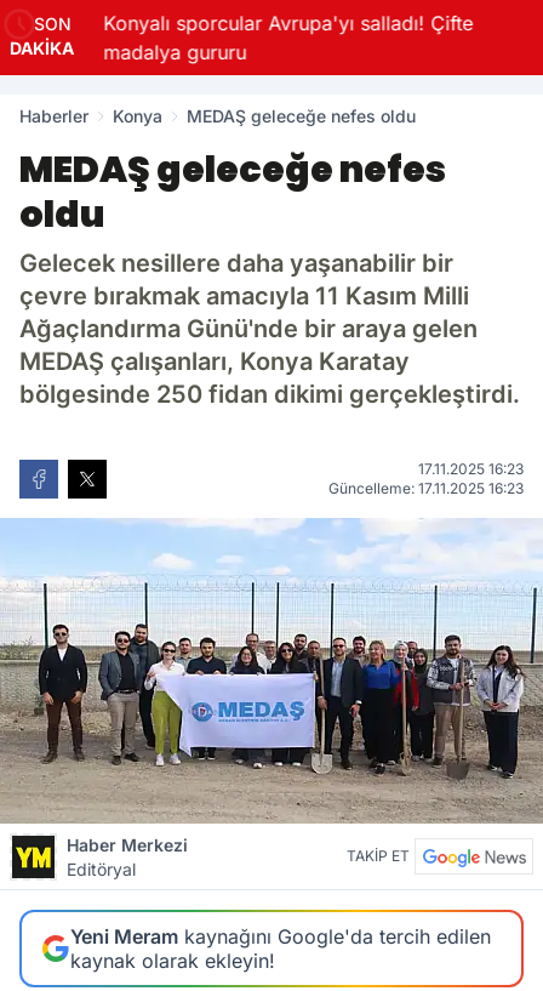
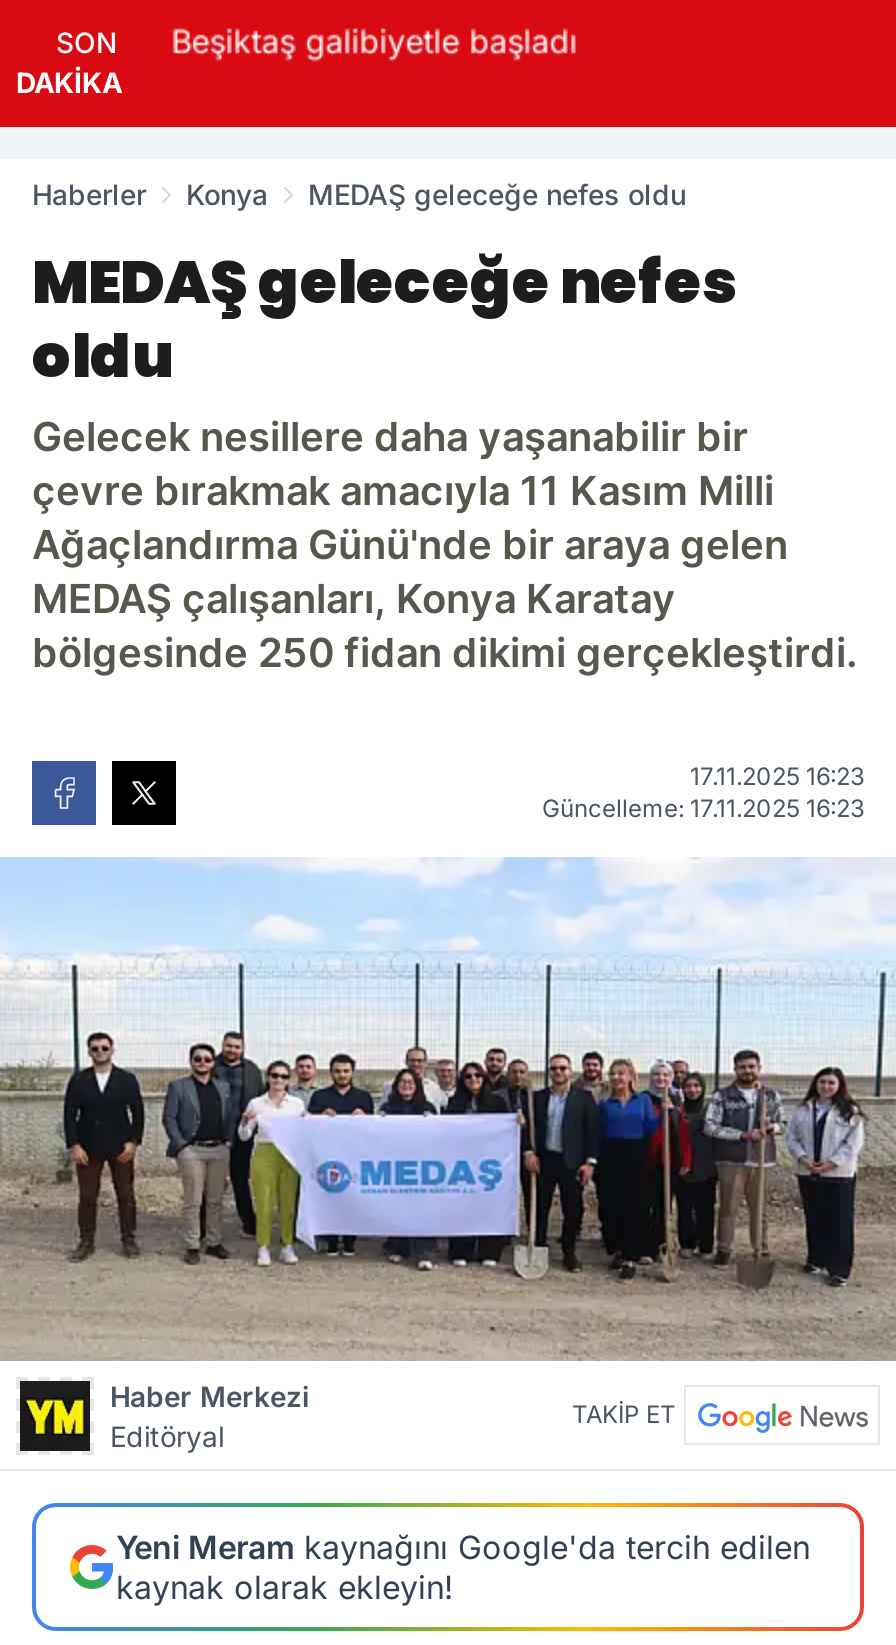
[103,11,473,64] Konyalı sporcular Avrupa'yı salladı! Çifte | madalya gururu -> [163,21,569,61] Beşiktaş galibiyetle başladı

